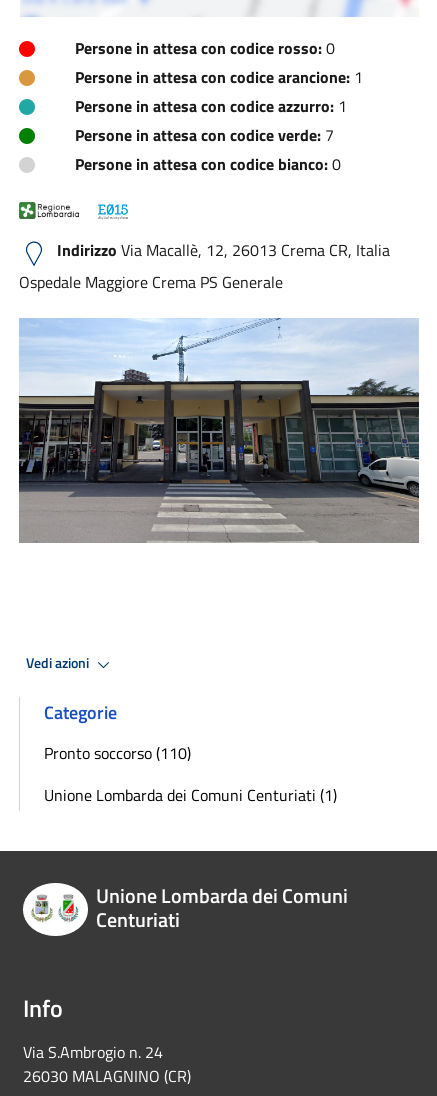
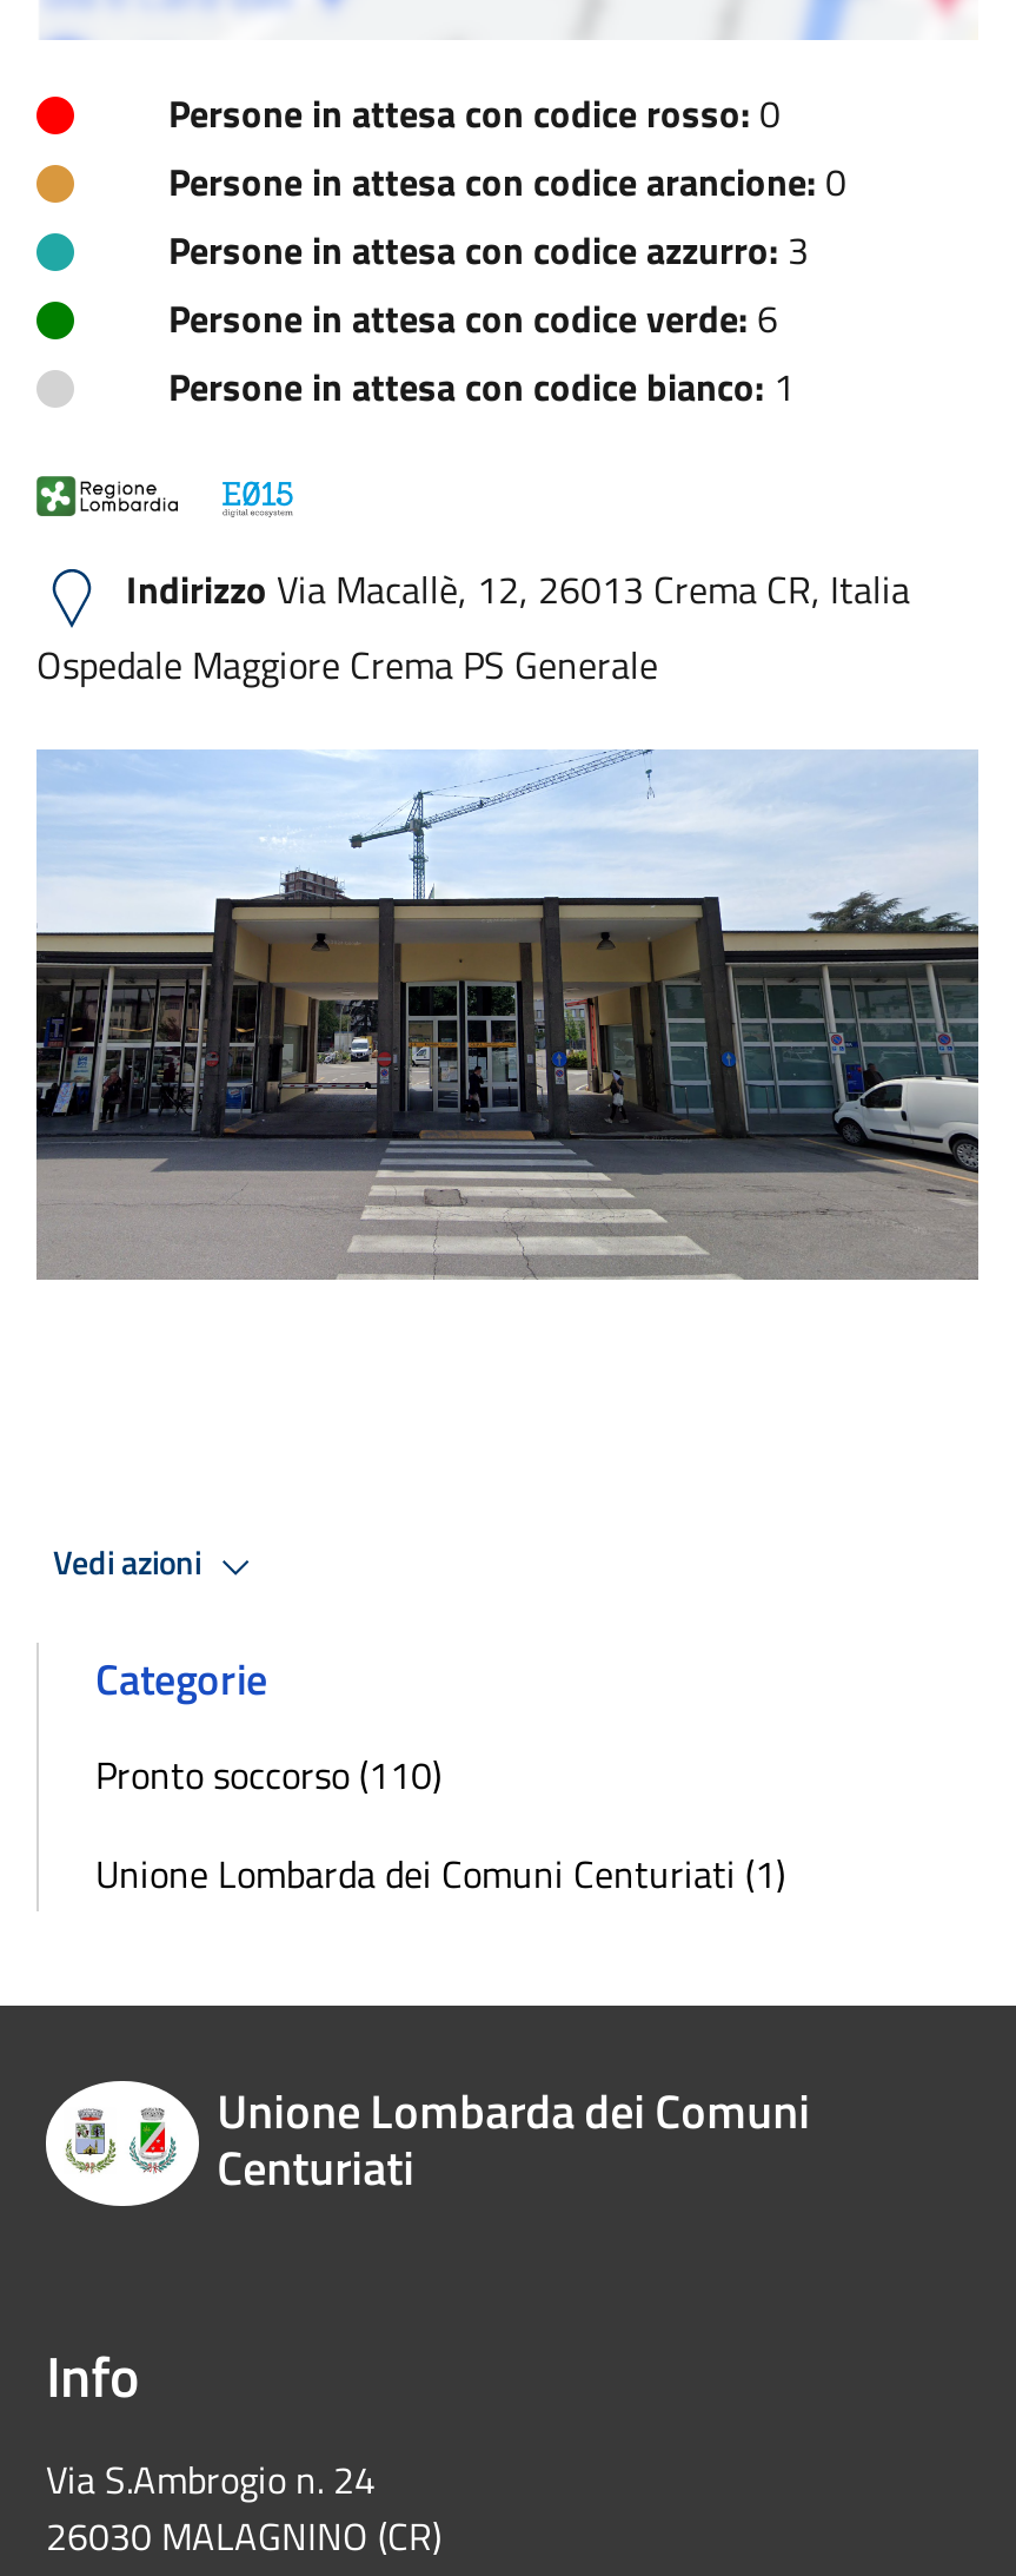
[75,65,363,89] Persone in attesa con codice arancione: 1 -> [168,152,846,209] Persone in attesa con codice arancione: 0
[75,94,347,118] Persone in attesa con codice azzurro: 1 -> [168,221,809,277] Persone in attesa con codice azzurro: 3
[75,123,334,147] Persone in attesa con codice verde: 7 -> [168,289,778,346] Persone in attesa con codice verde: 6
[75,152,341,176] Persone in attesa con codice bianco: 0 -> [168,358,795,414] Persone in attesa con codice bianco: 1

